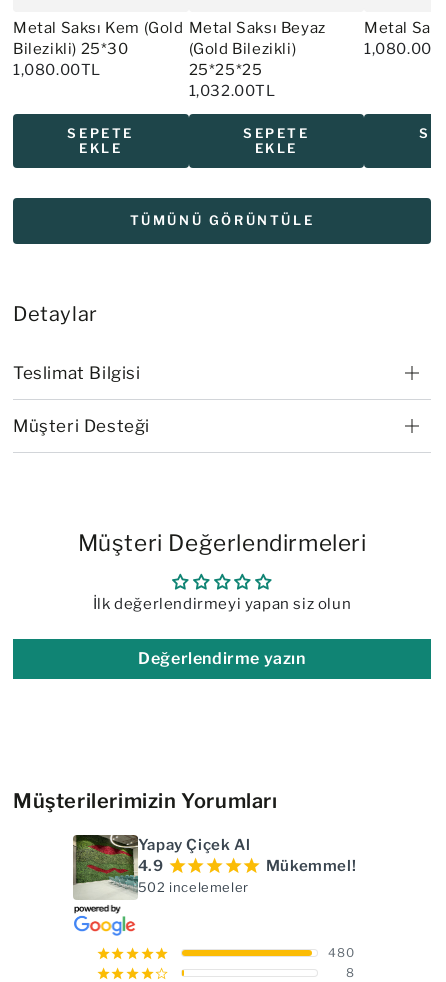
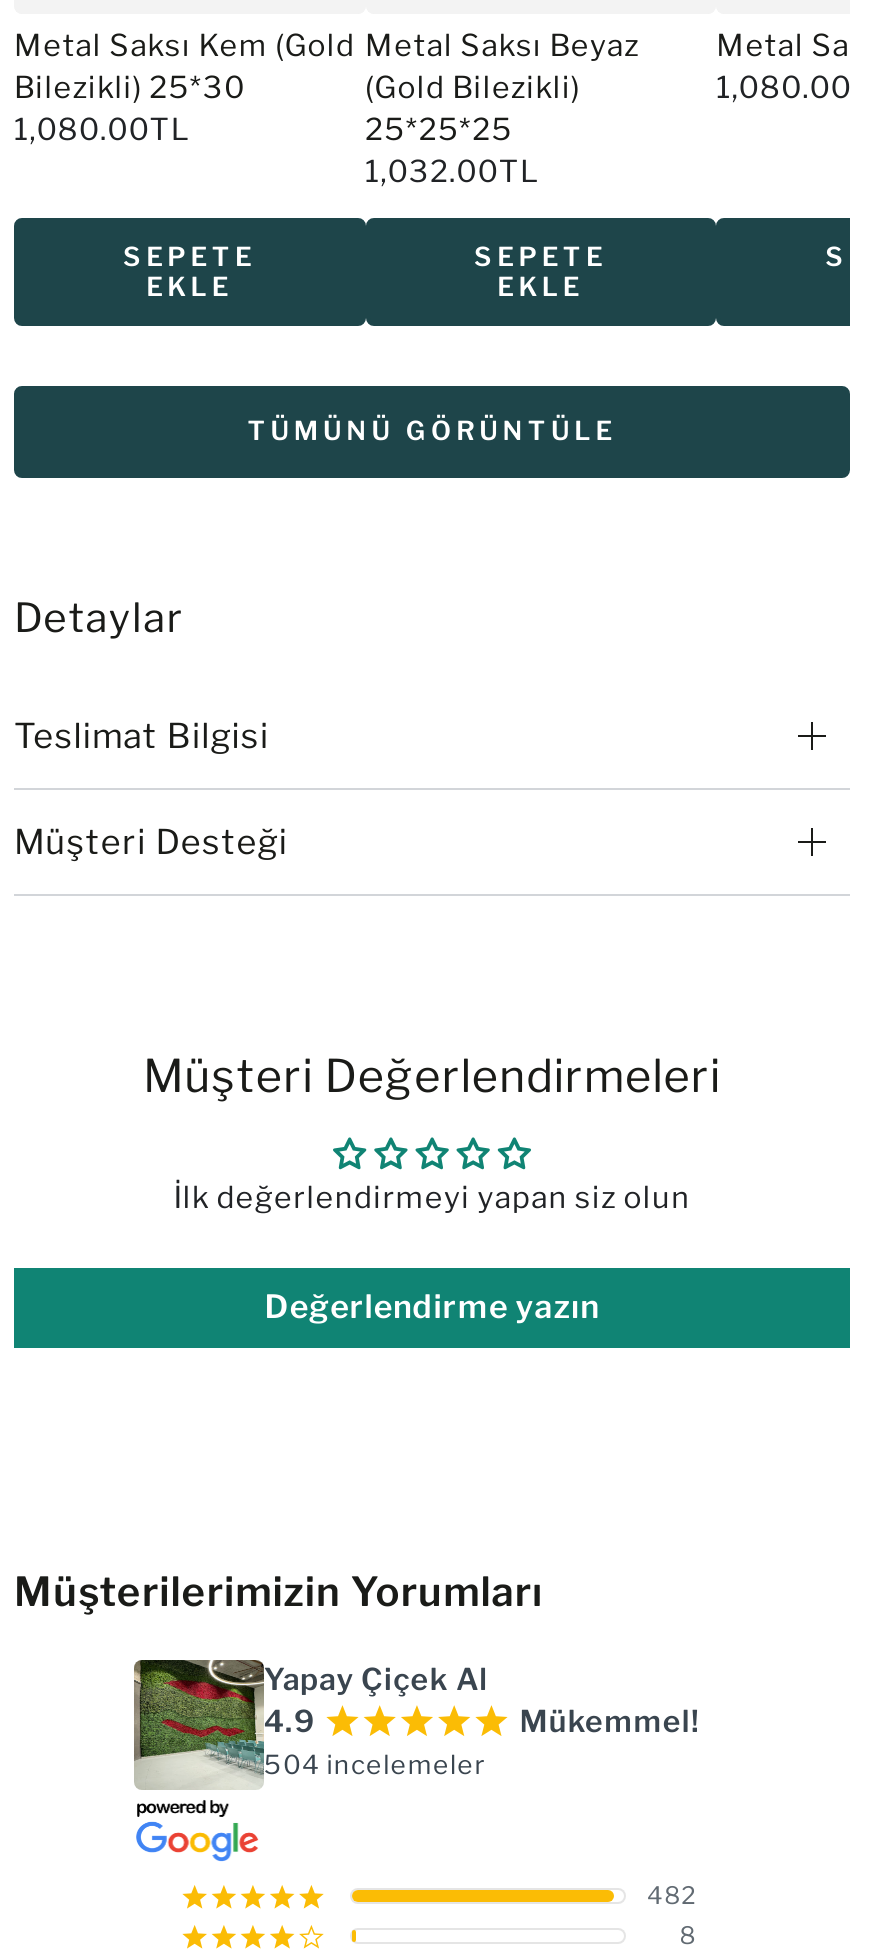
[138,879,249,895] 502 incelemeler -> [264,1747,486,1779] 504 incelemeler
[328,945,354,960] 480 -> [647,1879,697,1909] 482

